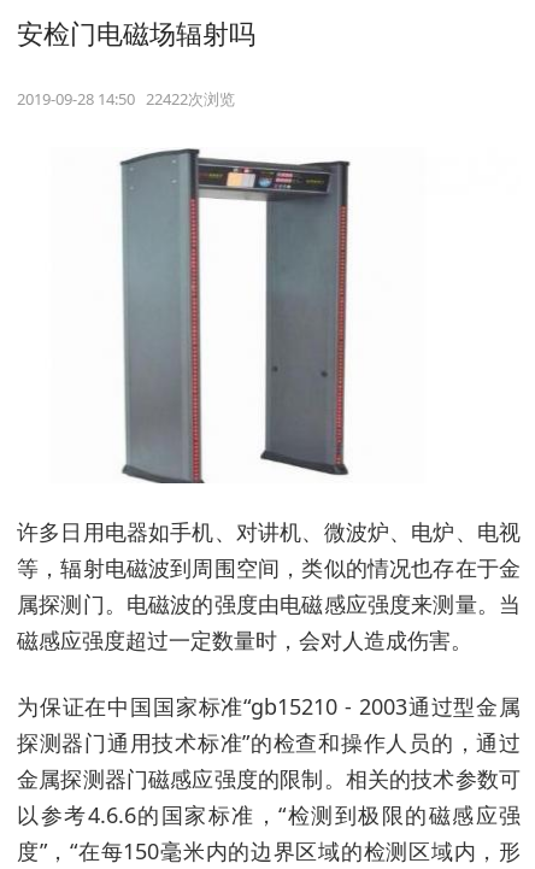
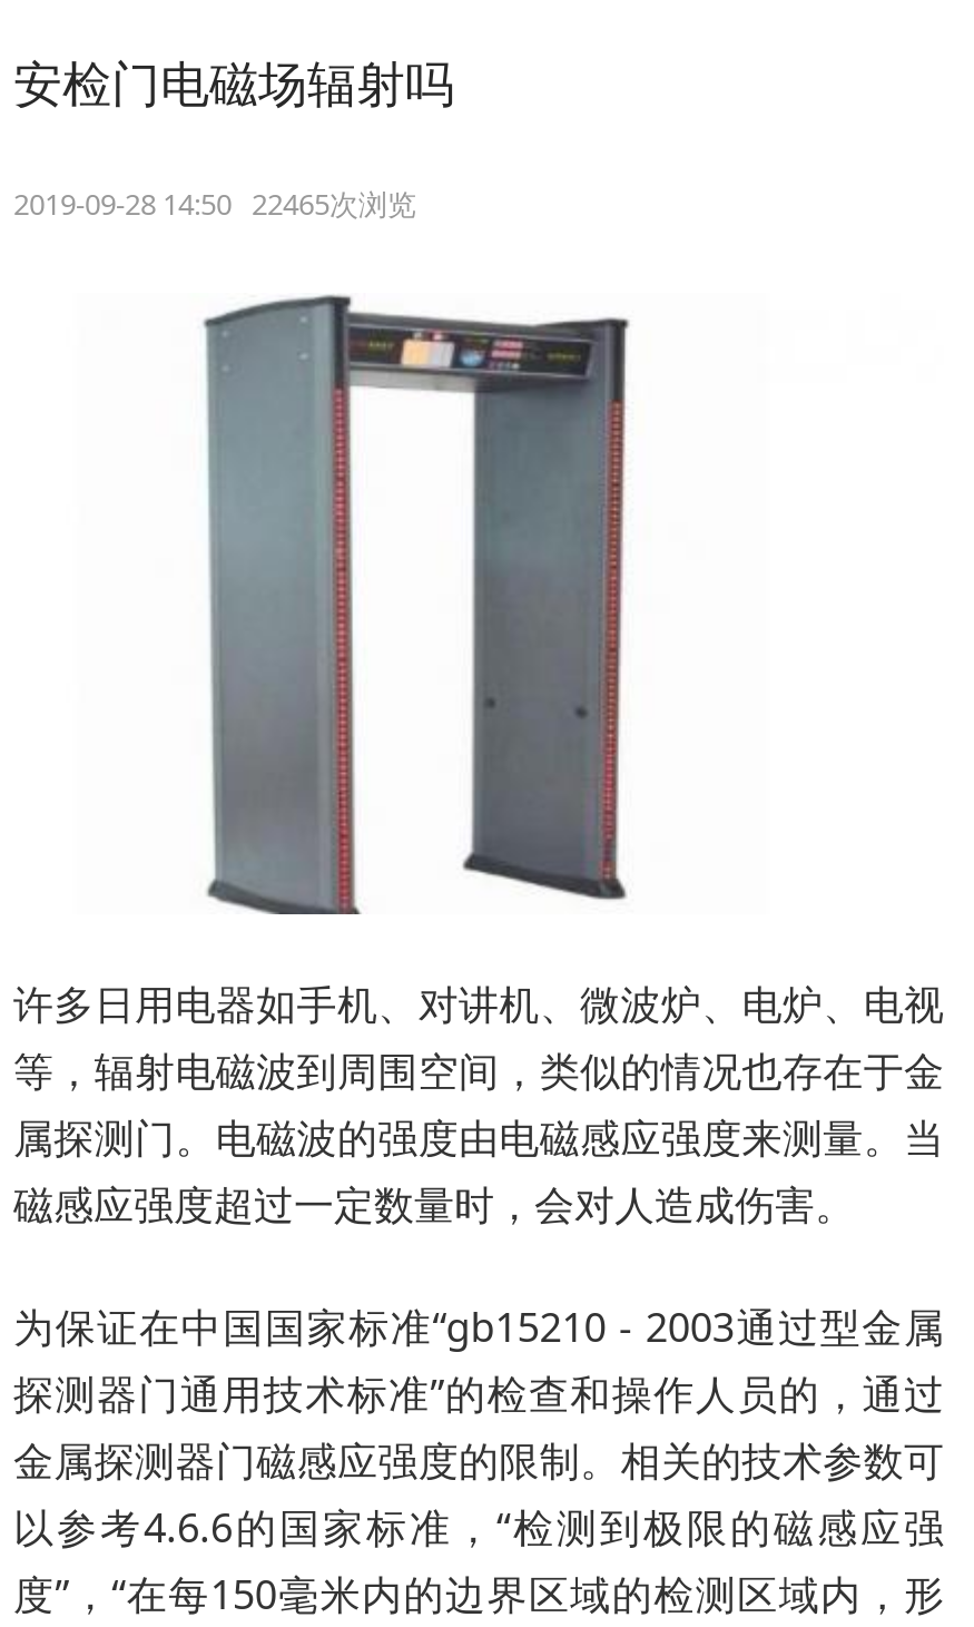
[17,88,235,110] 2019-09-28 14:50 22422次浏览 -> [13,184,416,224] 2019-09-28 14:50 22465次浏览

